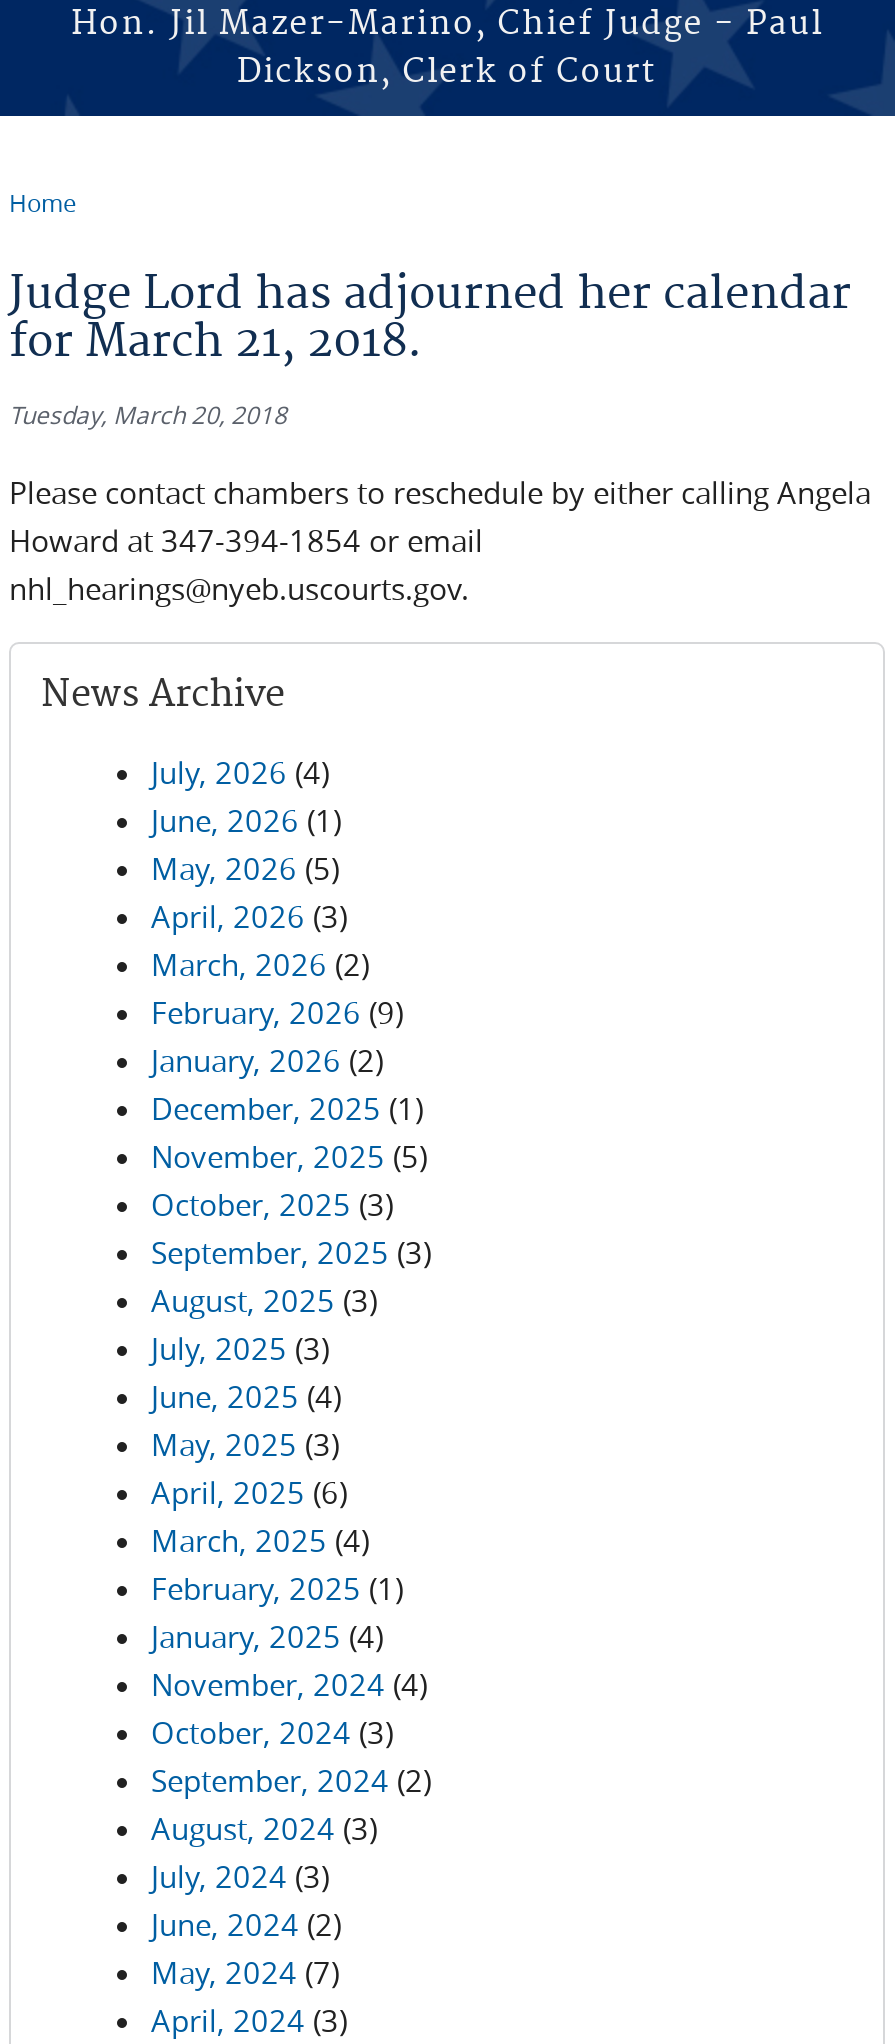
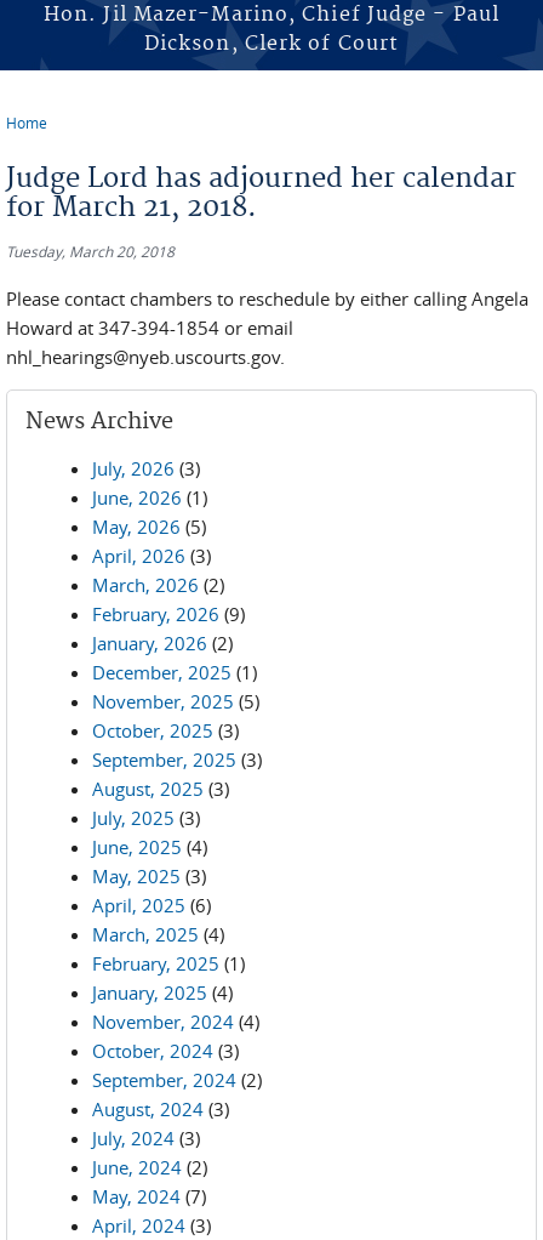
[151,752,329,792] July, 2026 (4) -> [92,456,200,480] July, 2026 (3)

